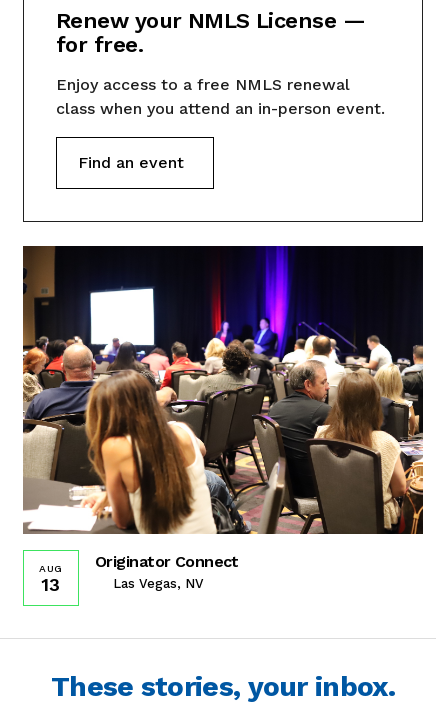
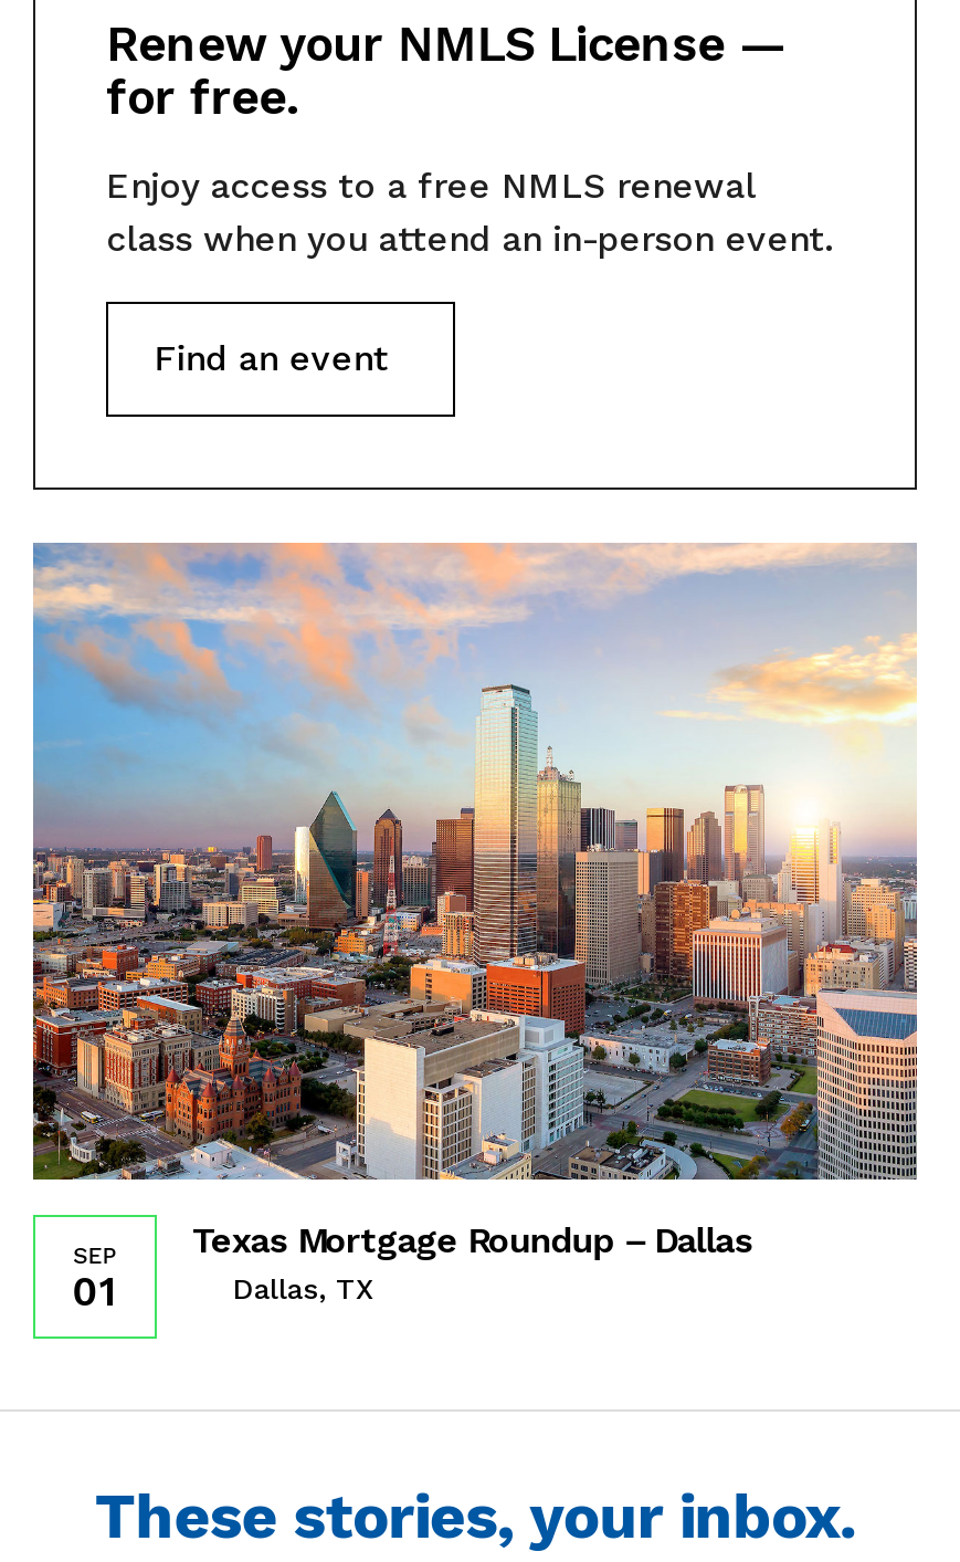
[22,245,424,591] [image] | Originator Connect | Las Vegas, NV -> [31,541,919,1305] [image] | Texas Mortgage Roundup – Dallas | Dallas, TX
[39,563,63,595] AUG | 13 -> [72,1245,118,1315] SEP | 01

